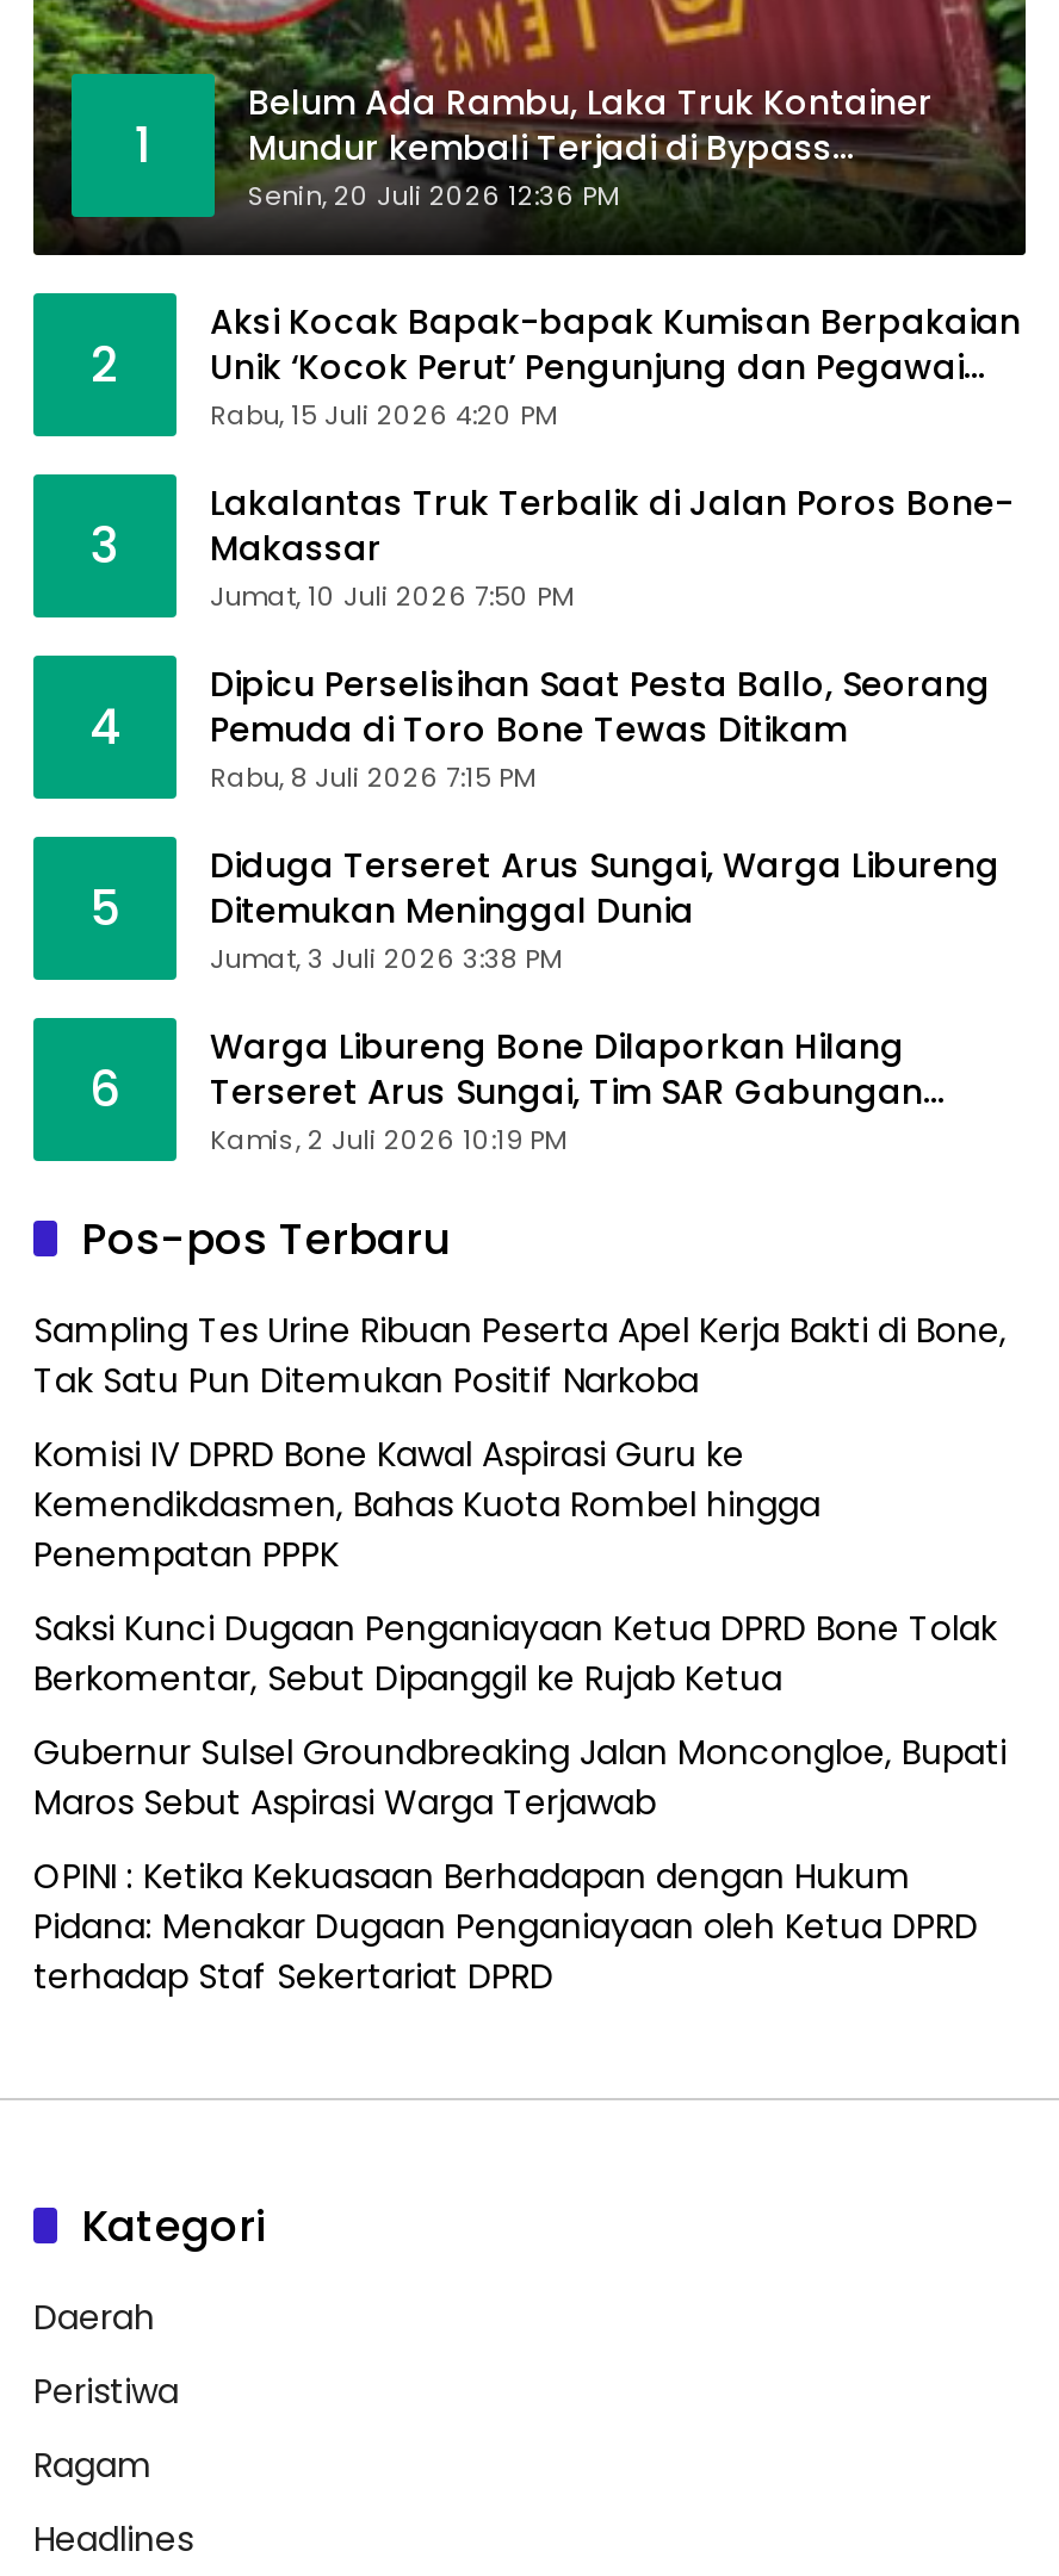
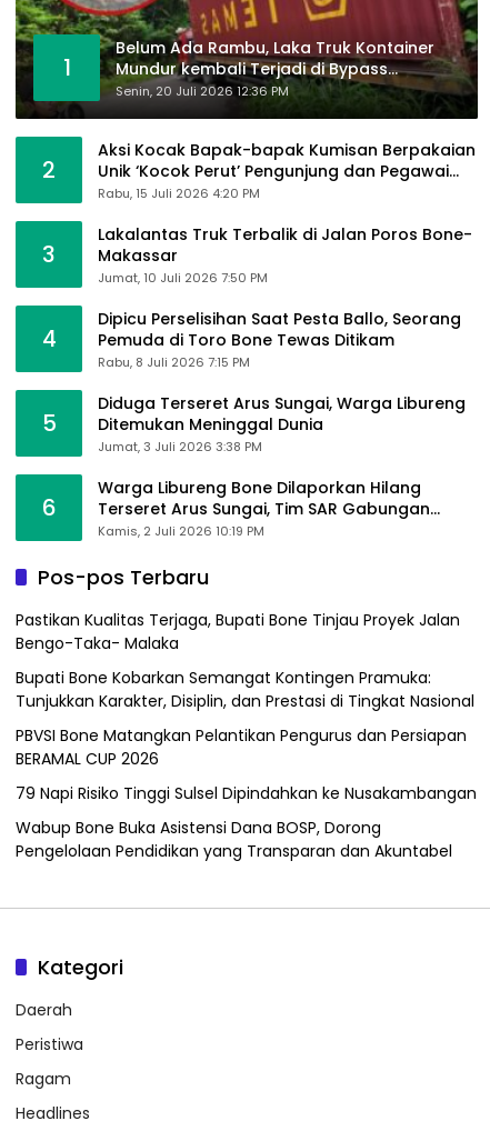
[33,1306,1007,1403] Sampling Tes Urine Ribuan Peserta Apel Kerja Bakti di Bone, | Tak Satu Pun Ditemukan Positif Narkoba -> [16,608,460,654] Pastikan Kualitas Terjaga, Bupati Bone Tinjau Proyek Jalan | Bengo-Taka- Malaka
[33,1429,820,1577] Komisi IV DPRD Bone Kawal Aspirasi Guru ke | Kemendikdasmen, Bahas Kuota Rombel hingga | Penempatan PPPK -> [16,666,474,712] Bupati Bone Kobarkan Semangat Kontingen Pramuka: | Tunjukkan Karakter, Disiplin, dan Prestasi di Tingkat Nasional
[33,1604,997,1701] Saksi Kunci Dugaan Penganiayaan Ketua DPRD Bone Tolak | Berkomentar, Sebut Dipanggil ke Rujab Ketua -> [16,724,467,769] PBVSI Bone Matangkan Pelantikan Pengurus dan Persiapan | BERAMAL CUP 2026
[33,1728,1007,1825] Gubernur Sulsel Groundbreaking Jalan Moncongloe, Bupati | Maros Sebut Aspirasi Warga Terjawab -> [16,782,477,804] 79 Napi Risiko Tinggi Sulsel Dipindahkan ke Nusakambangan
[33,1851,978,1999] OPINI : Ketika Kekuasaan Berhadapan dengan Hukum | Pidana: Menakar Dugaan Penganiayaan oleh Ketua DPRD | terhadap Staf Sekertariat DPRD -> [16,816,452,862] Wabup Bone Buka Asistensi Dana BOSP, Dorong | Pengelolaan Pendidikan yang Transparan dan Akuntabel

